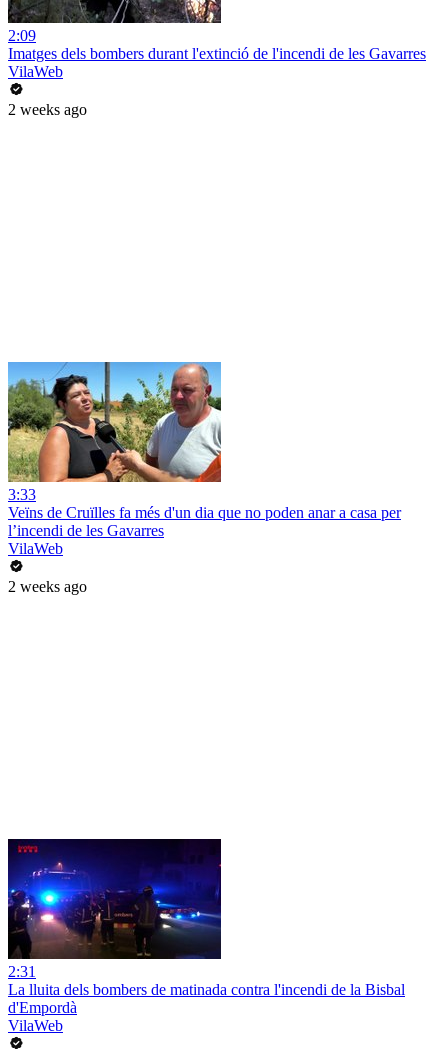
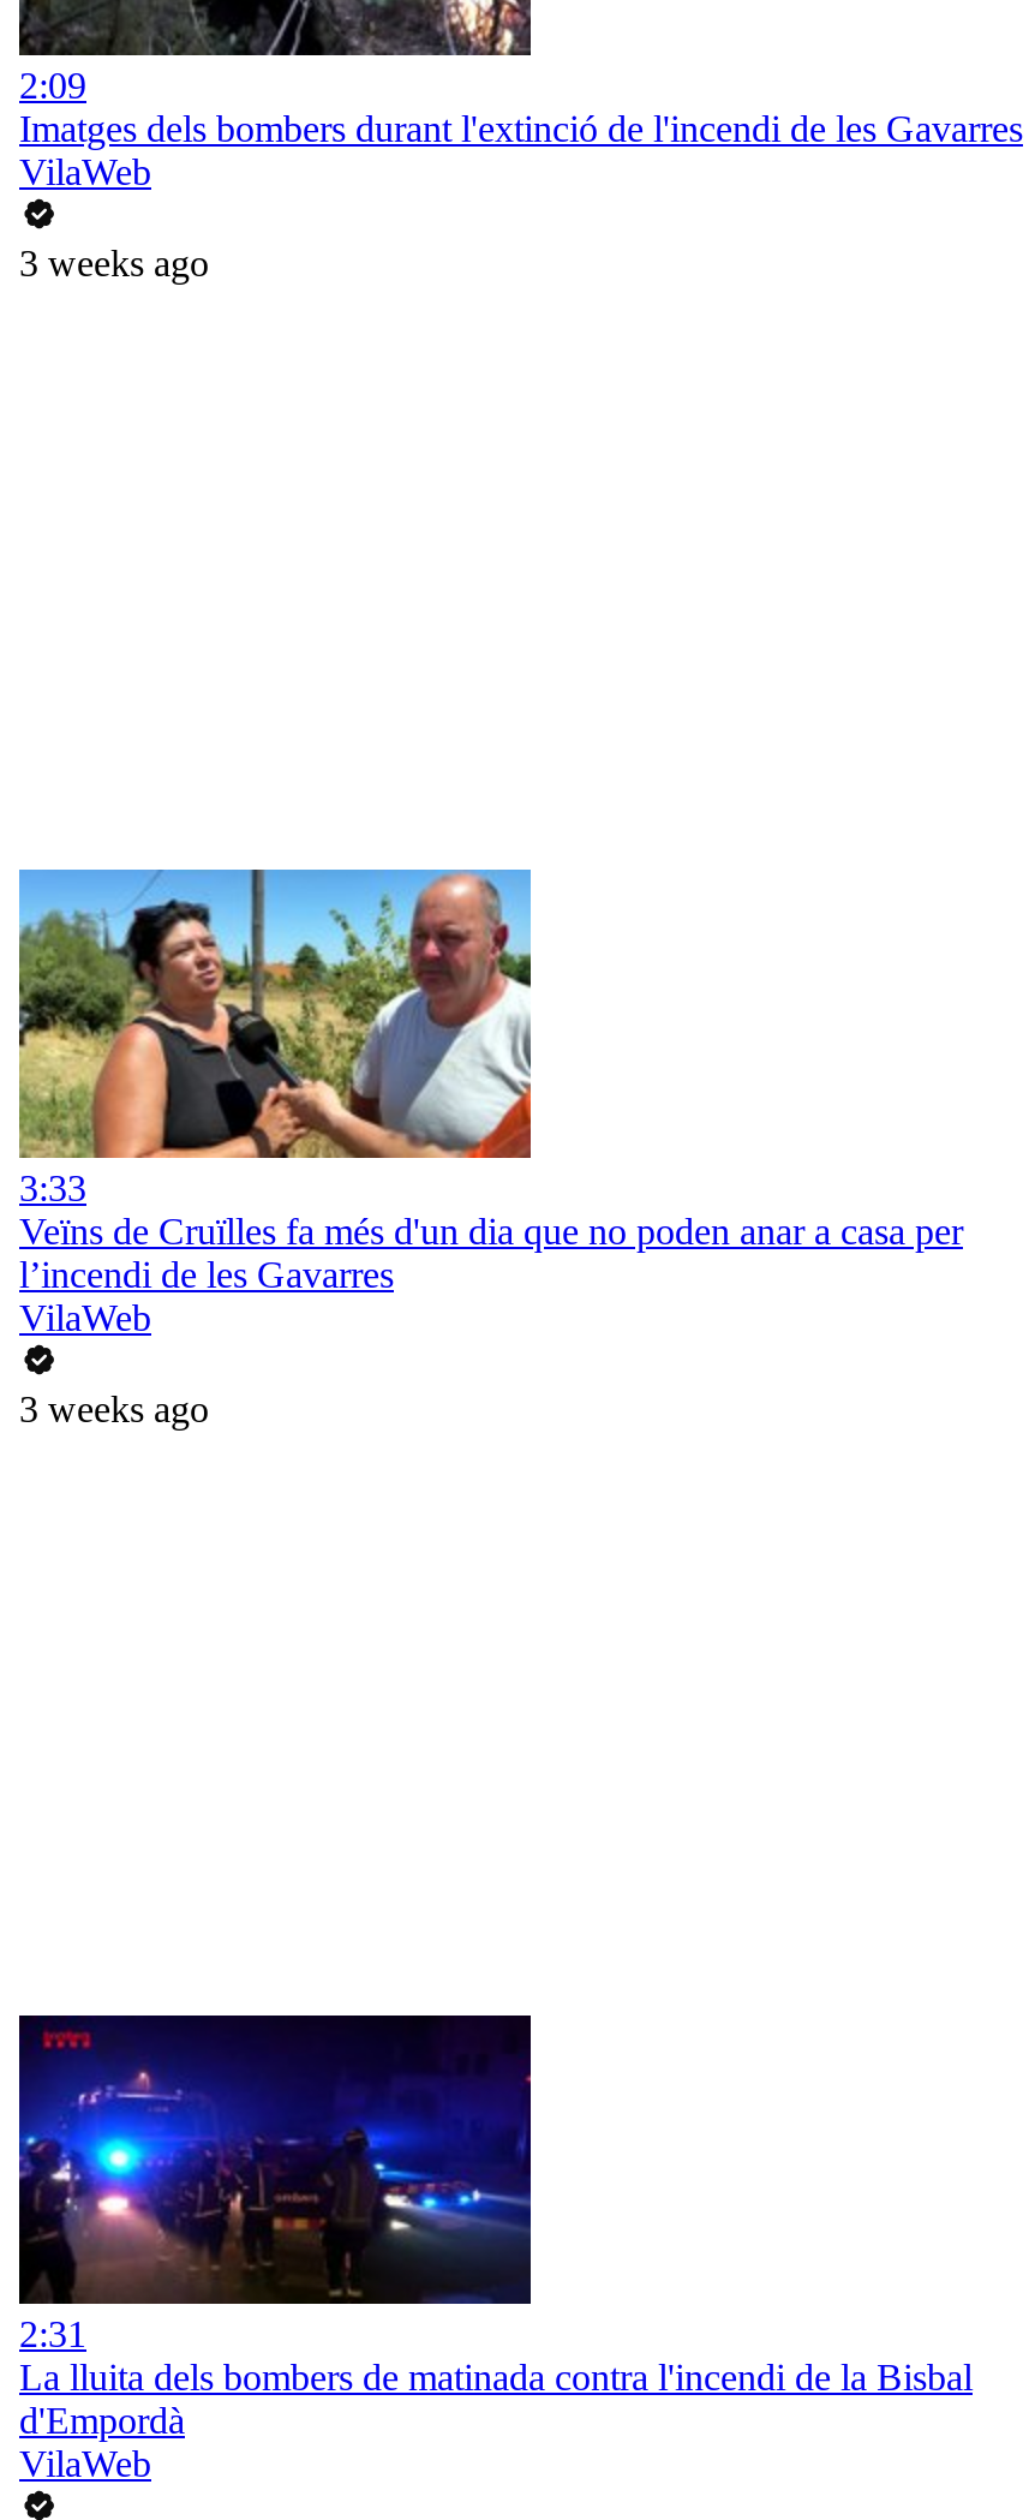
[8,101,87,118] 2 weeks ago -> [19,243,209,284] 3 weeks ago
[8,578,87,595] 2 weeks ago -> [19,1389,209,1430] 3 weeks ago

